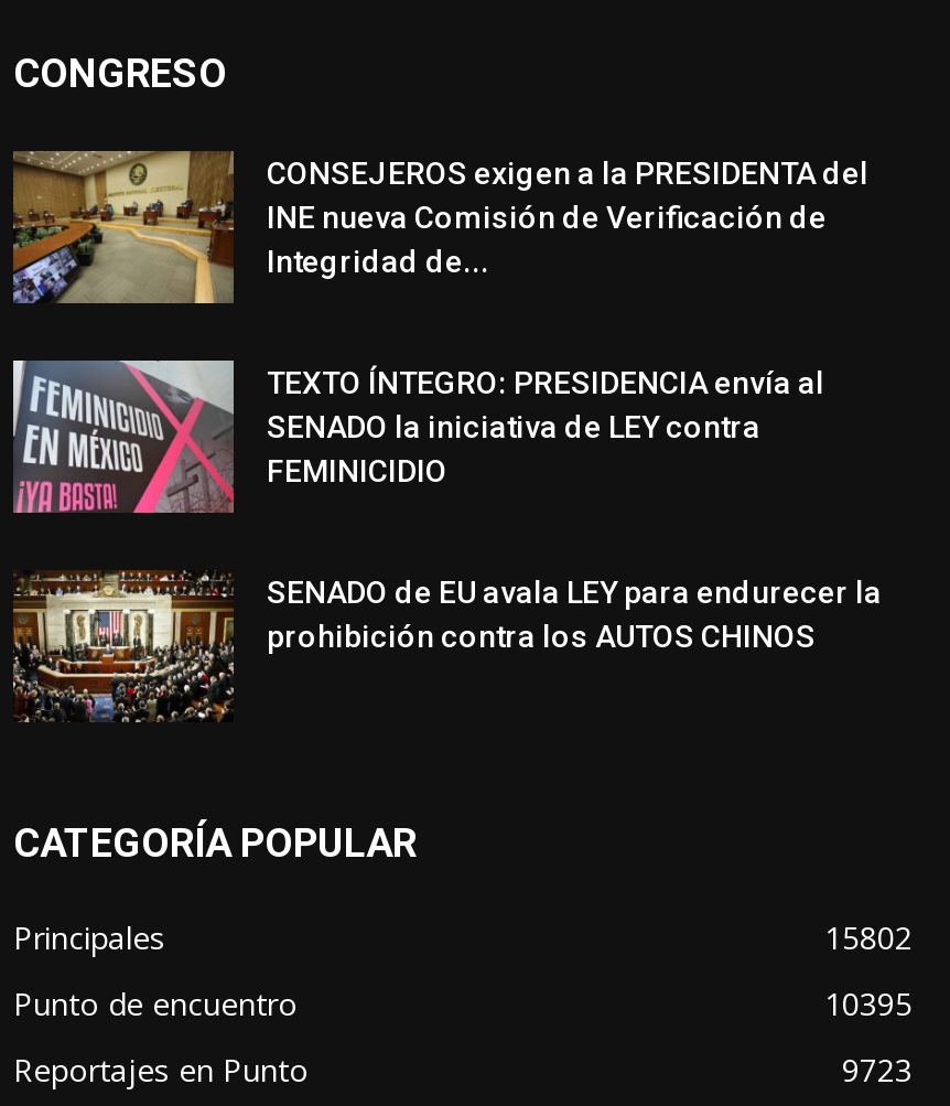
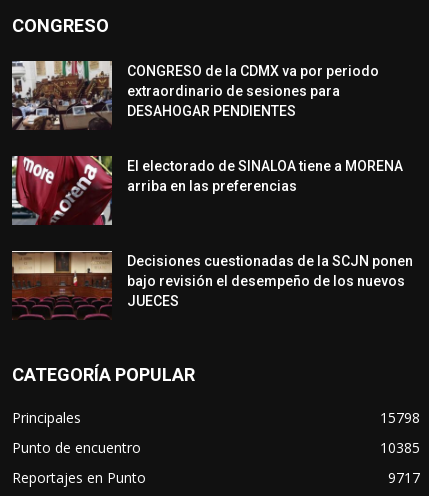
[13,149,868,305] [image] | CONSEJEROS exigen a la PRESIDENTA del | INE nueva Comisión de Verificación de | Integridad de... -> [11,60,379,130] [image] | CONGRESO de la CDMX va por periodo | extraordinario de sesiones para | DESAHOGAR PENDIENTES
[11,358,824,515] [image] | TEXTO ÍNTEGRO: PRESIDENCIA envía al | SENADO la iniciativa de LEY contra | FEMINICIDIO -> [11,155,403,226] [image] | El electorado de SINALOA tiene a MORENA | arriba en las preferencias
[11,570,882,724] [image] | SENADO de EU avala LEY para endurecer la | prohibición contra los AUTOS CHINOS -> [11,250,413,320] [image] | Decisiones cuestionadas de la SCJN ponen | bajo revisión el desempeño de los nuevos | JUECES
[824,917,913,959] 15802 -> [380,408,420,427] 15798
[824,983,913,1025] 10395 -> [380,438,420,457] 10385
[842,1049,913,1091] 9723 -> [388,468,420,487] 9717

